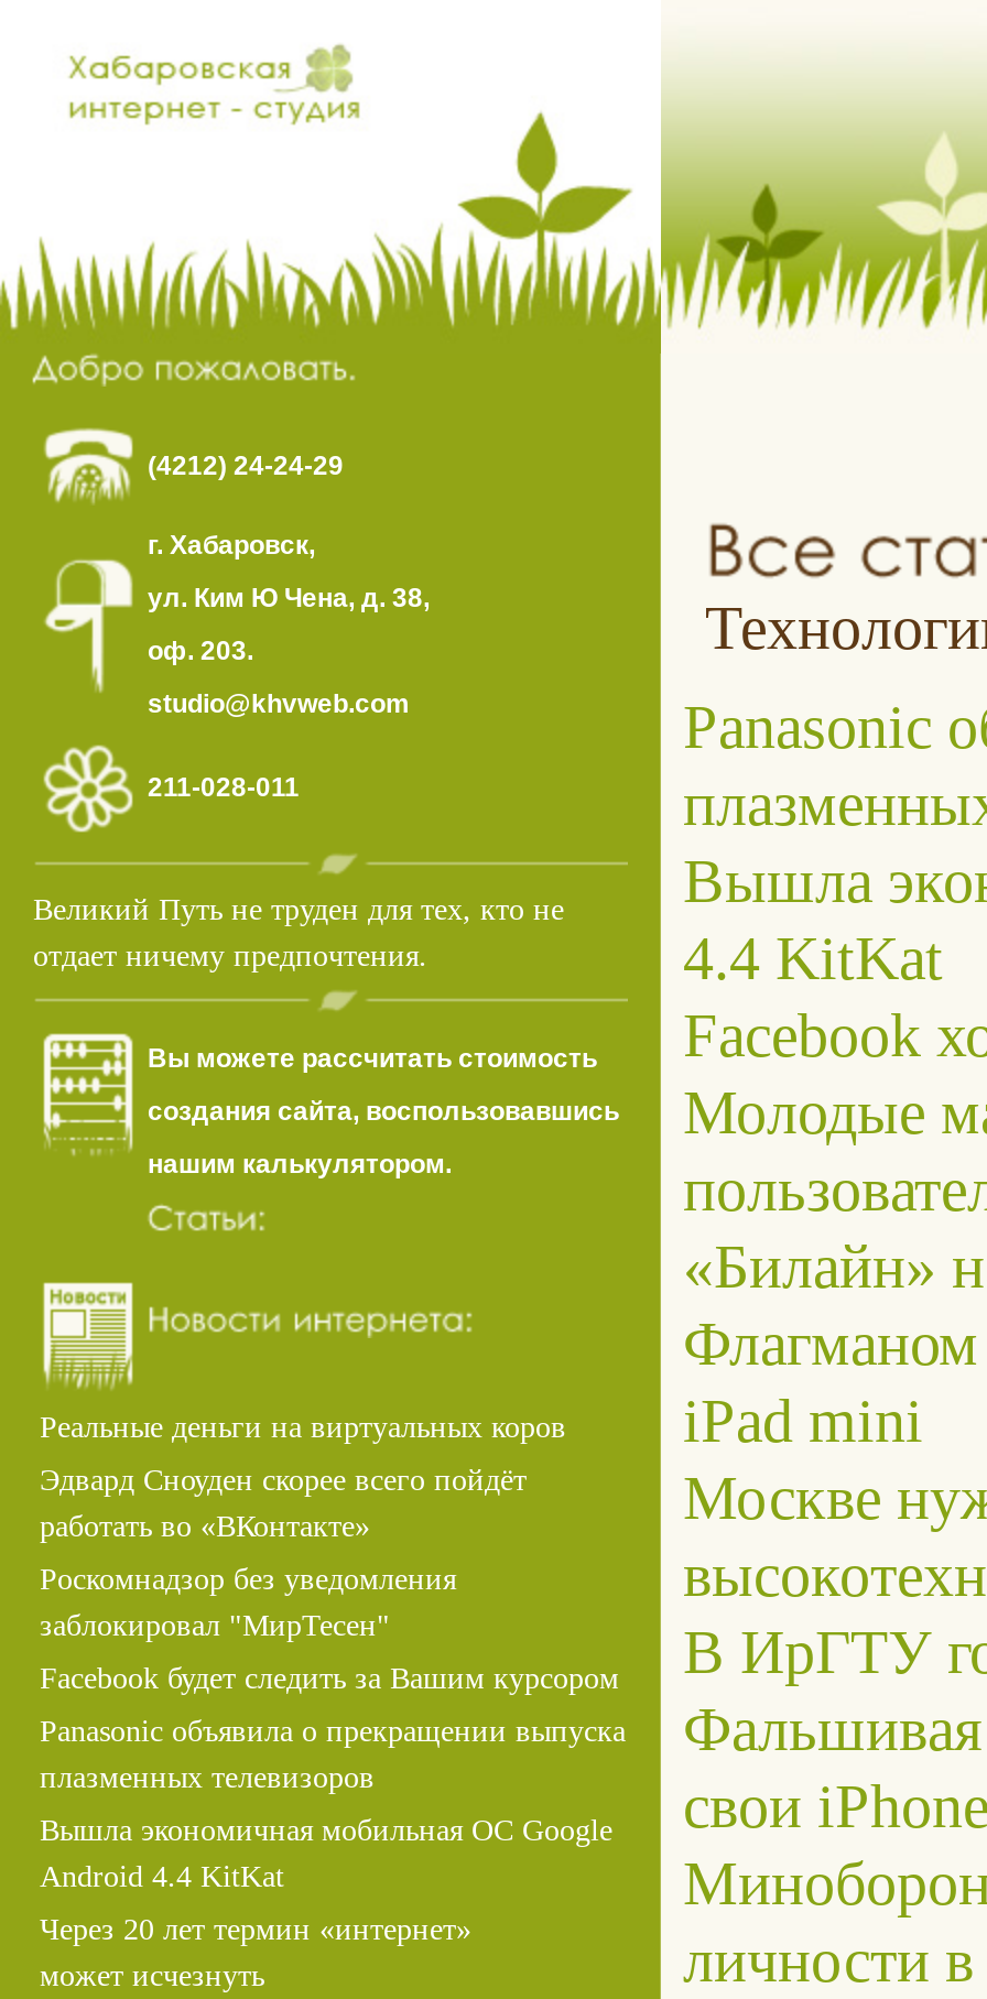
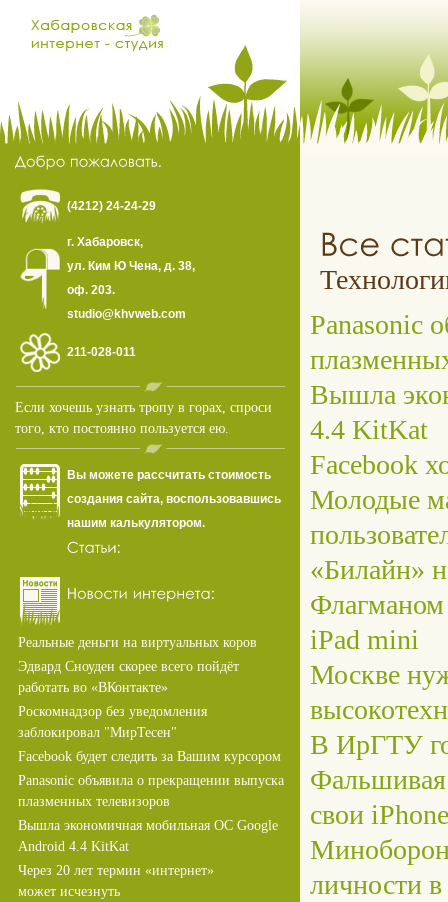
[33,893,564,973] Великий Путь не труден для тех, кто не | отдает ничему предпочтения. -> [15,400,272,436] Если хочешь узнать тропу в горах, спроси | того, кто постоянно пользуется ею.

